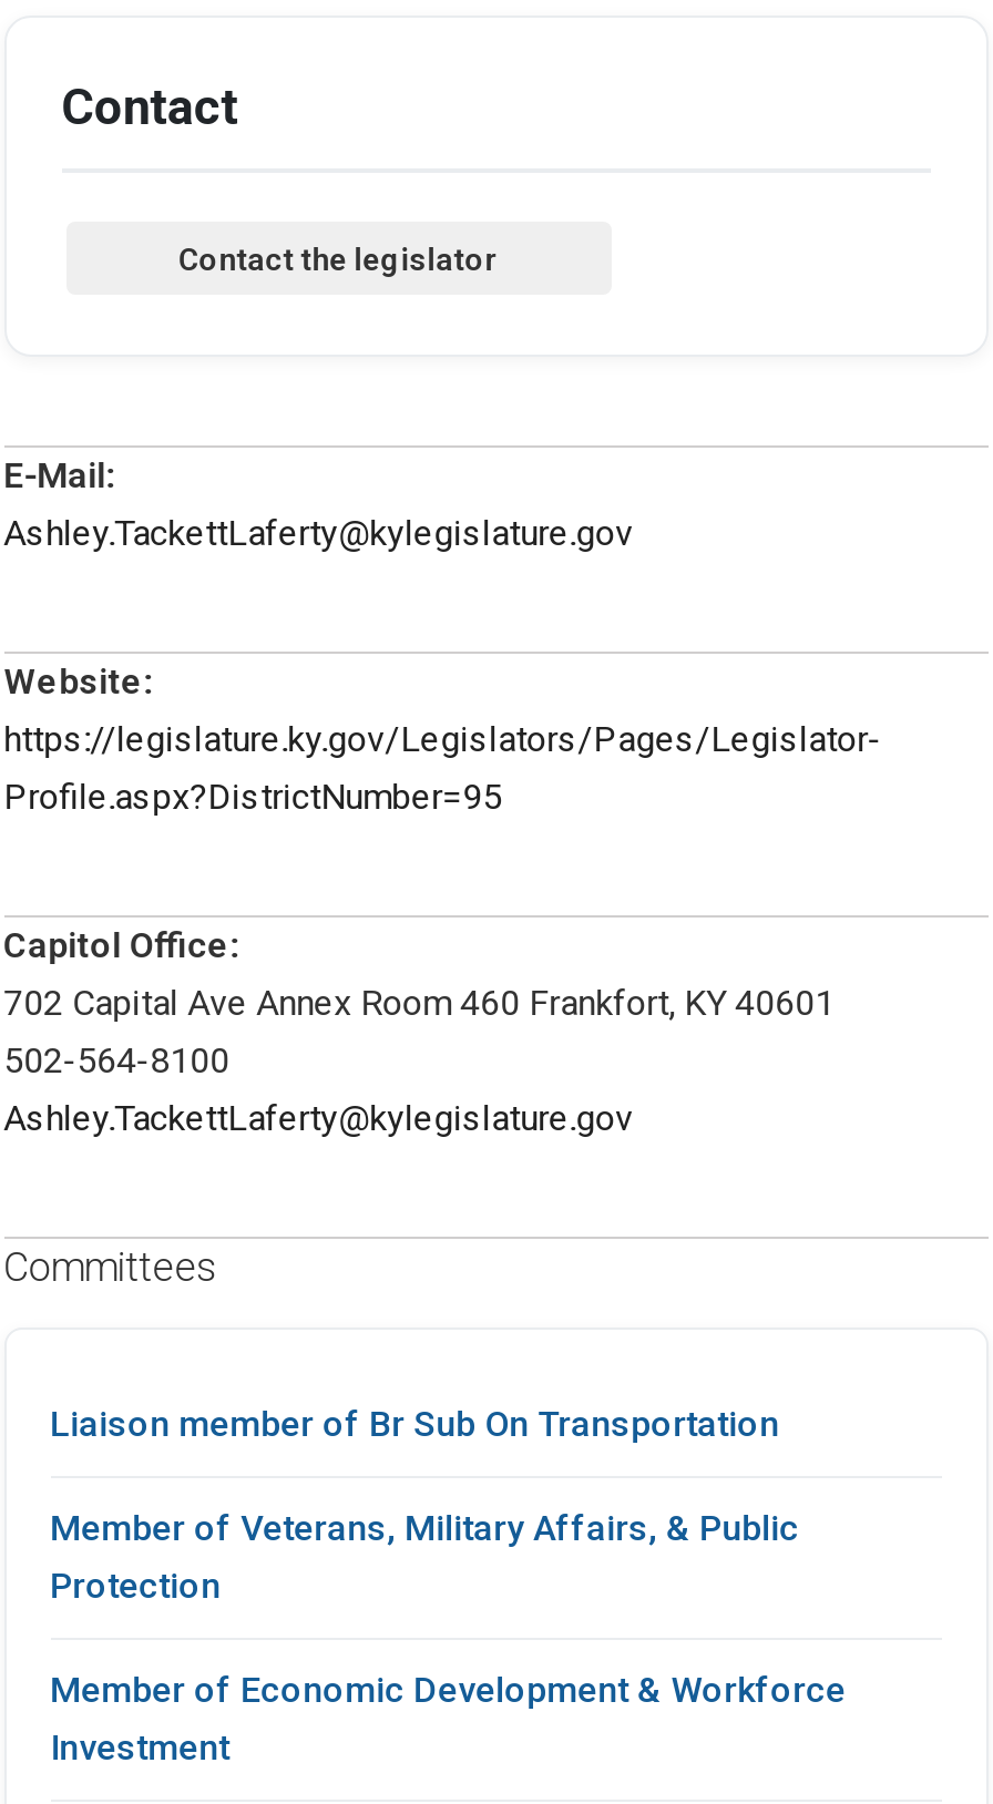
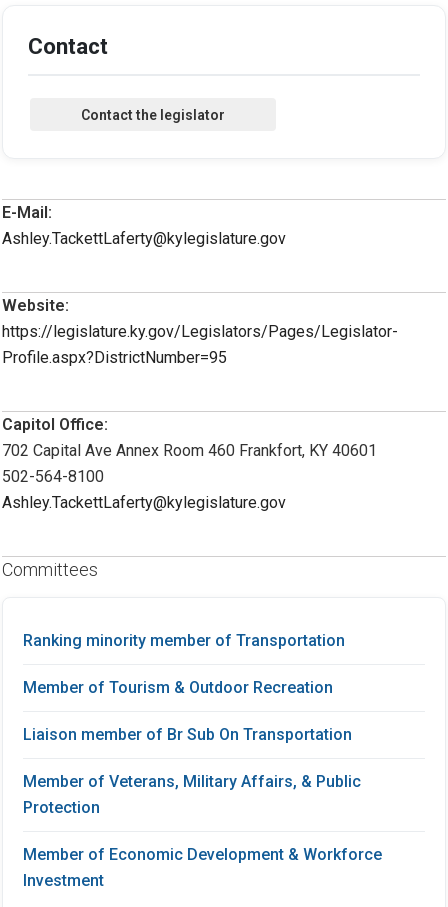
none -> [23,631,345,697] Ranking minority member of Transportation | Member of Tourism & Outdoor Recreation

